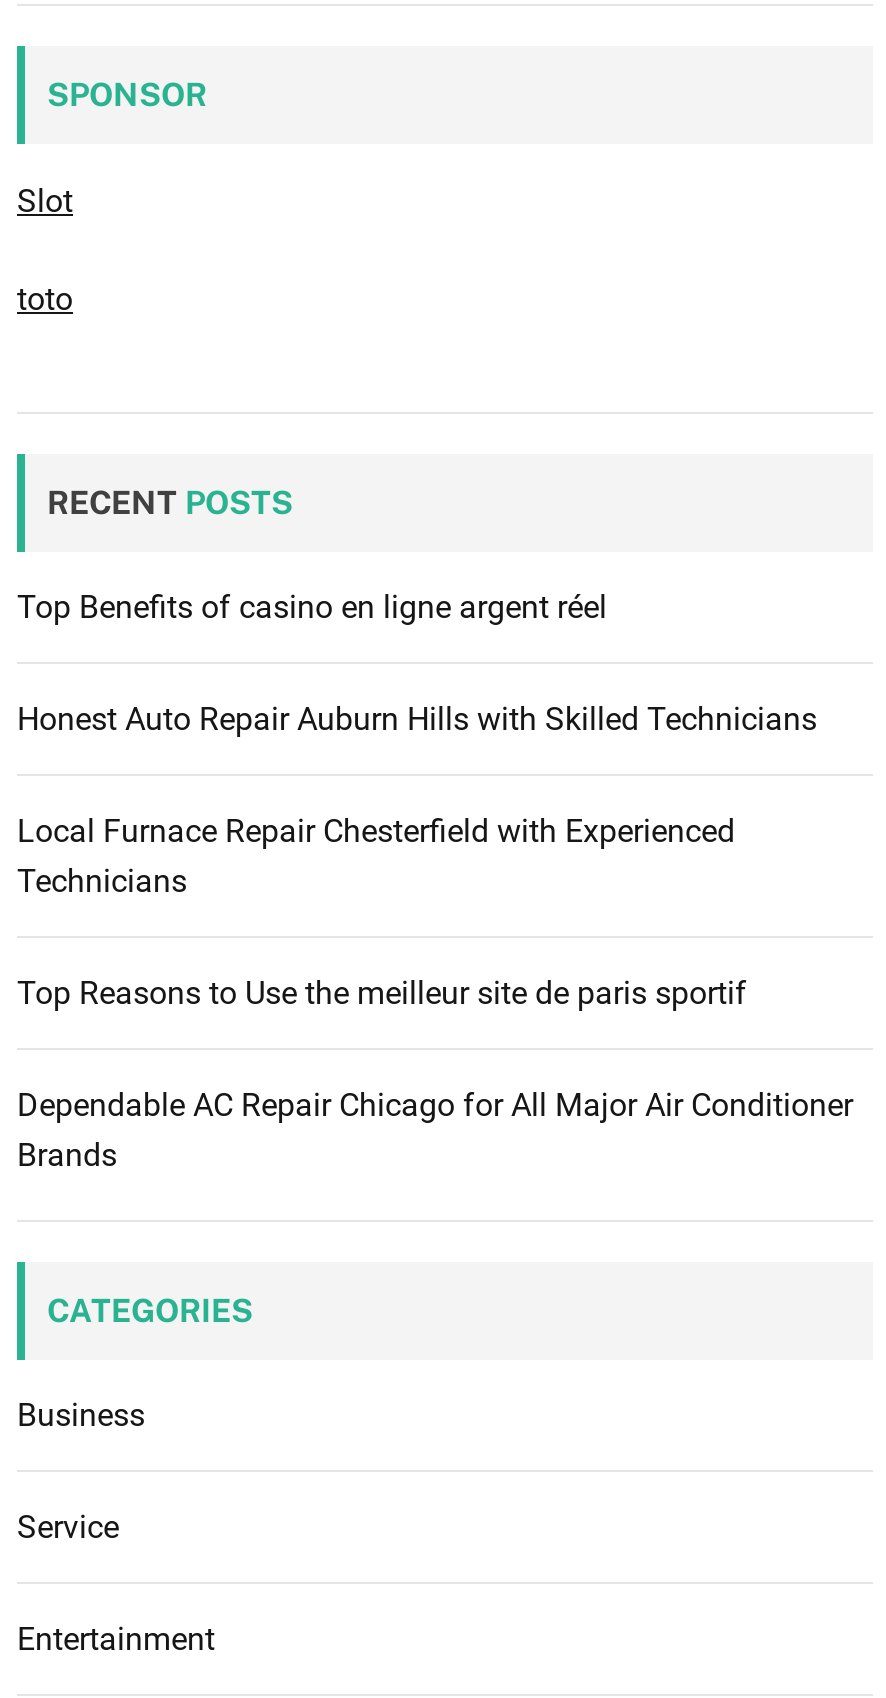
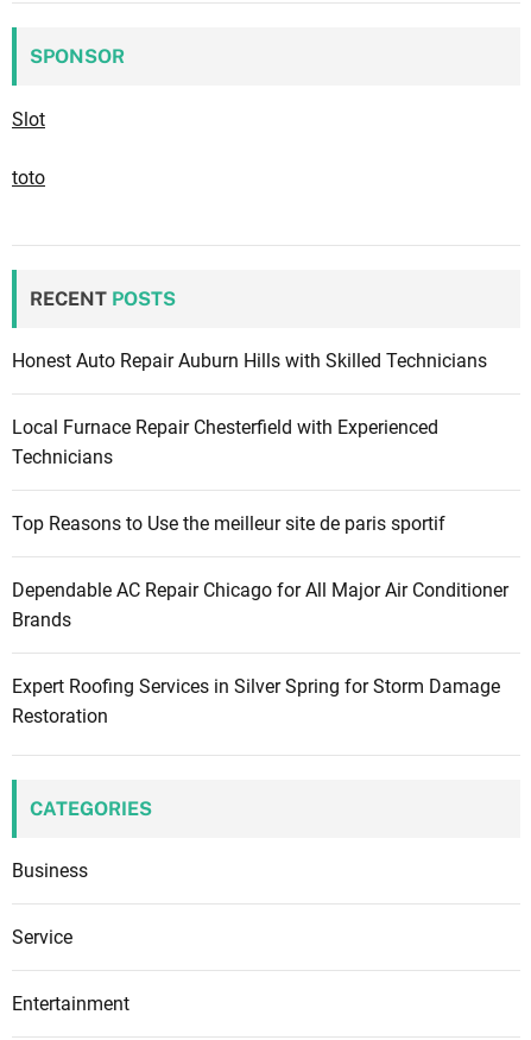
[17,588,607,626] Top Benefits of casino en ligne argent réel -> none
moved [17,700,853,1174] -> [12,350,508,631]: Honest Auto Repair Auburn Hills with Skilled Technicians | Local Furnace Repair Chesterfield with Experienced | Technicians | Top Reasons to Use the meilleur site de paris sportif | Dependable AC Repair Chicago for All Major Air Conditioner | Brands
none -> [12,675,500,728] Expert Roofing Services in Silver Spring for Storm Damage | Restoration

